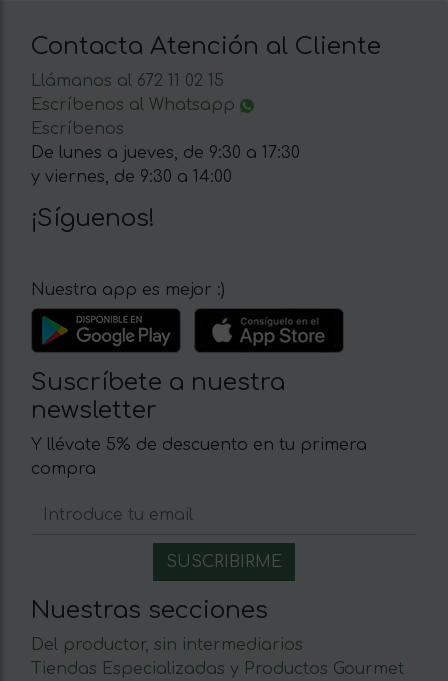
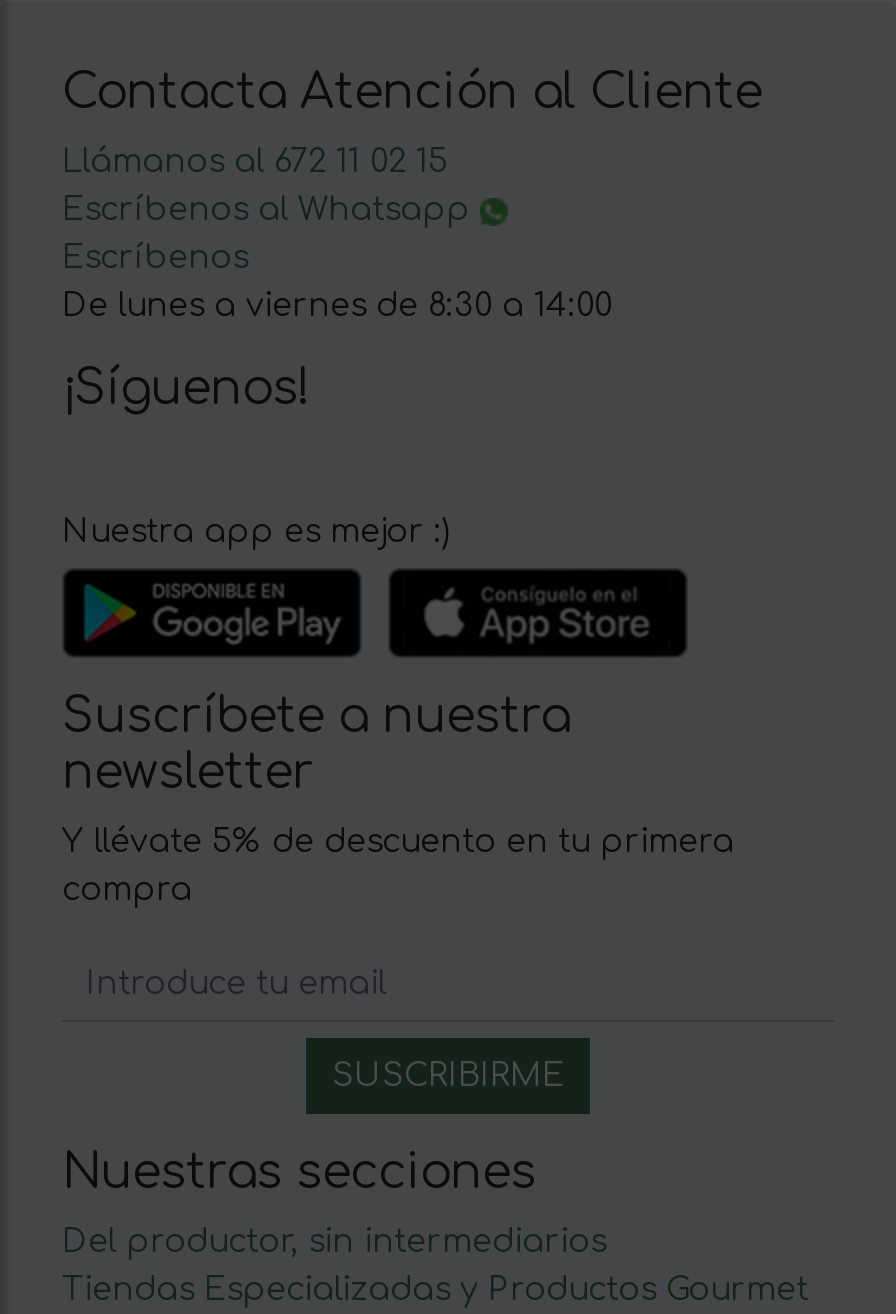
[31,144,300,186] De lunes a jueves, de 9:30 a 17:30 | y viernes, de 9:30 a 14:00 -> [62,288,612,324] De lunes a viernes de 8:30 a 14:00

